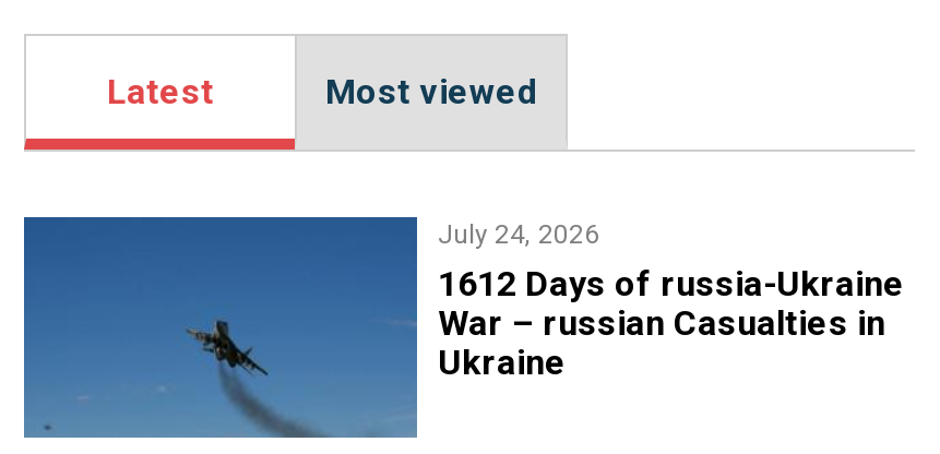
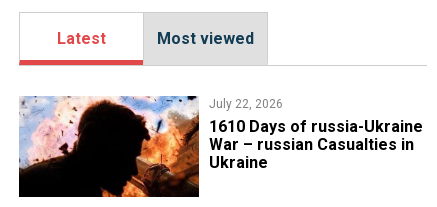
[22,215,599,440] [image] | July 24, 2026 -> [18,95,282,198] [image] | July 22, 2026
[438,263,905,305] 1612 Days of russia-Ukraine -> [208,117,422,136] 1610 Days of russia-Ukraine

